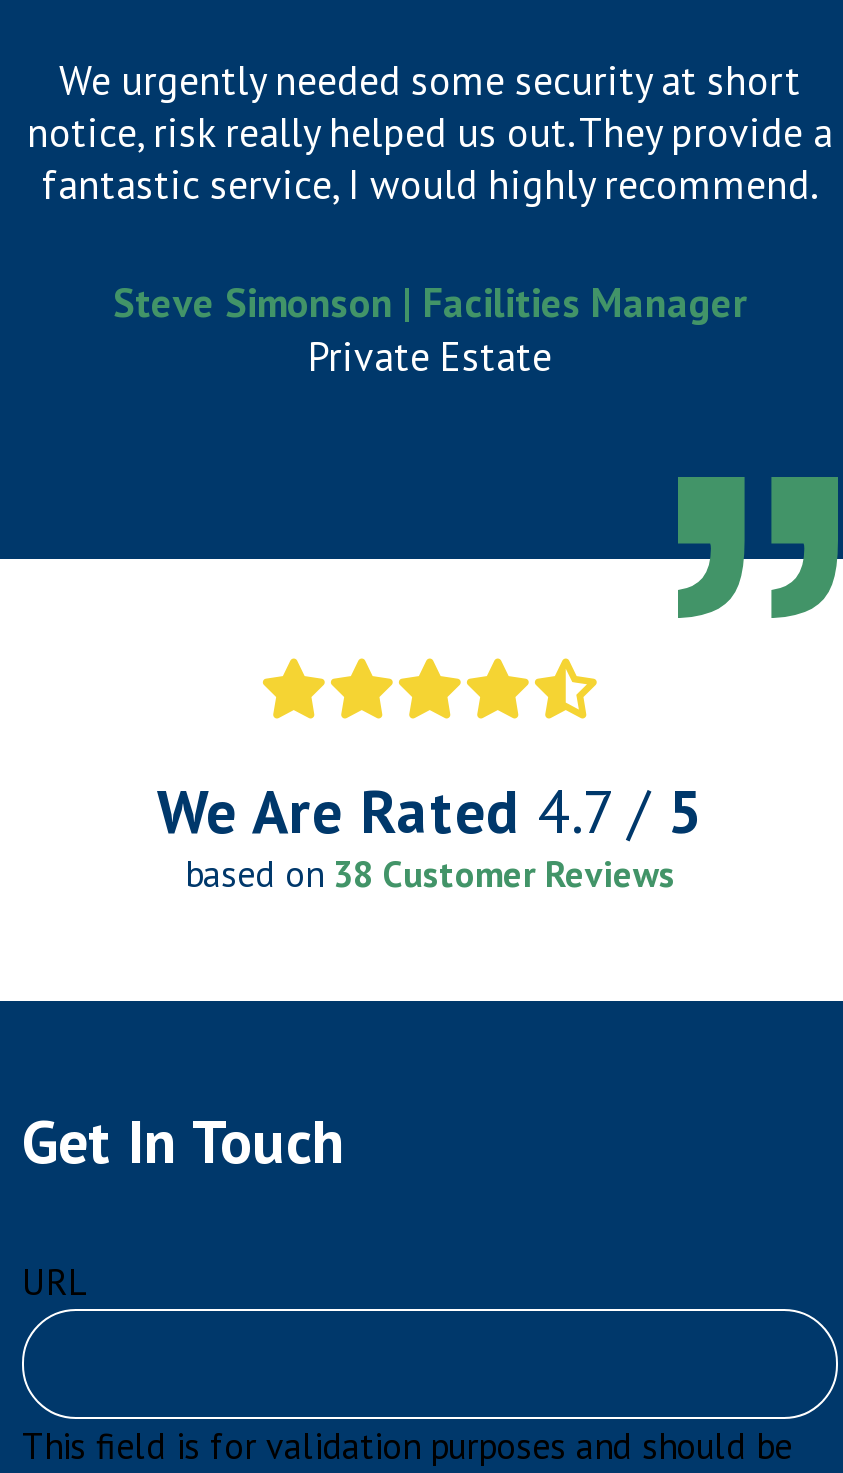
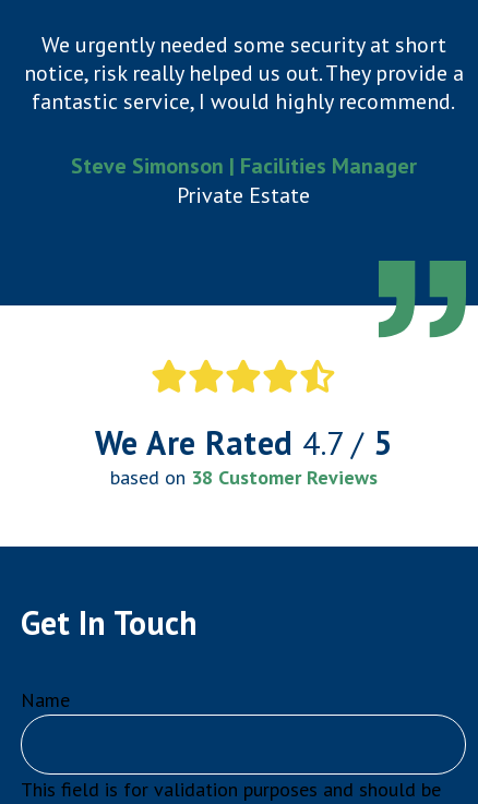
[22,1258,88,1304] URL -> [21,687,70,712] Name

